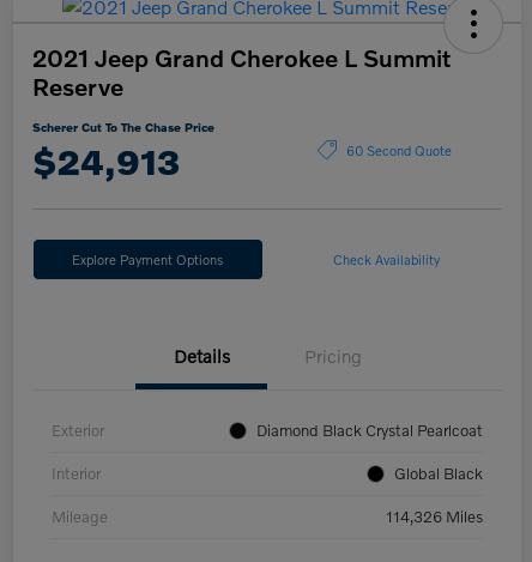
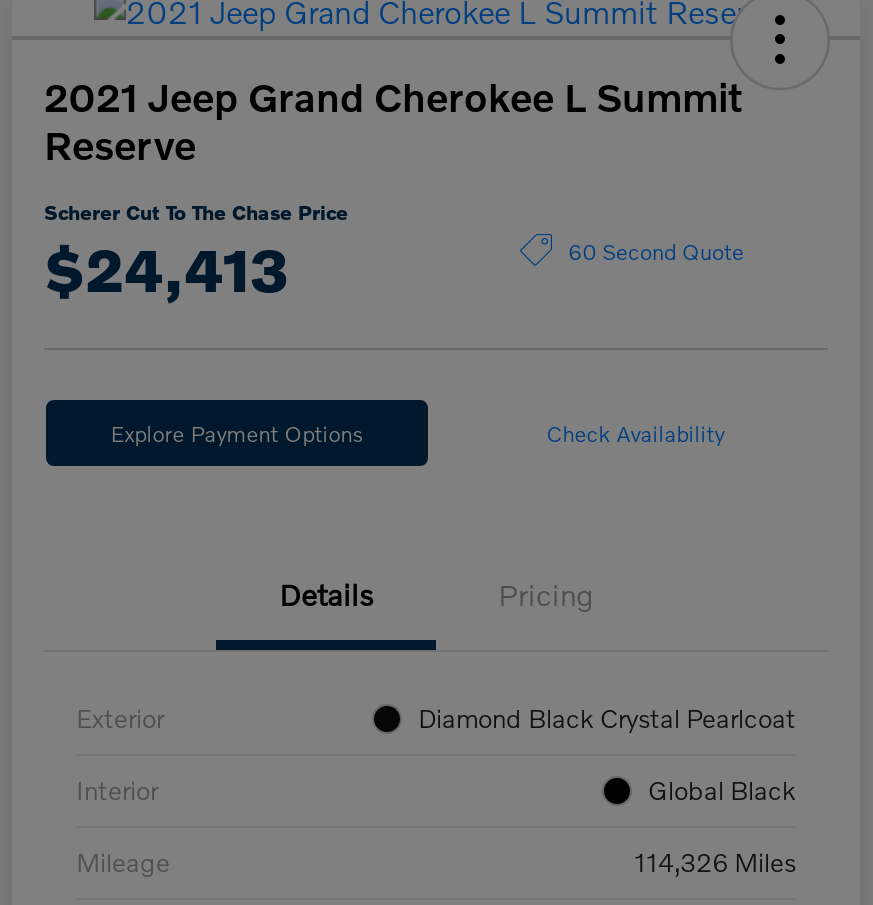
[32,140,180,182] $24,913 -> [44,234,288,304] $24,413

